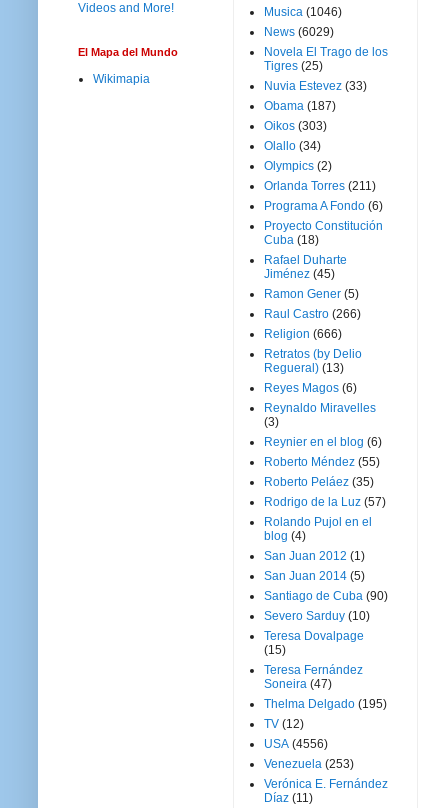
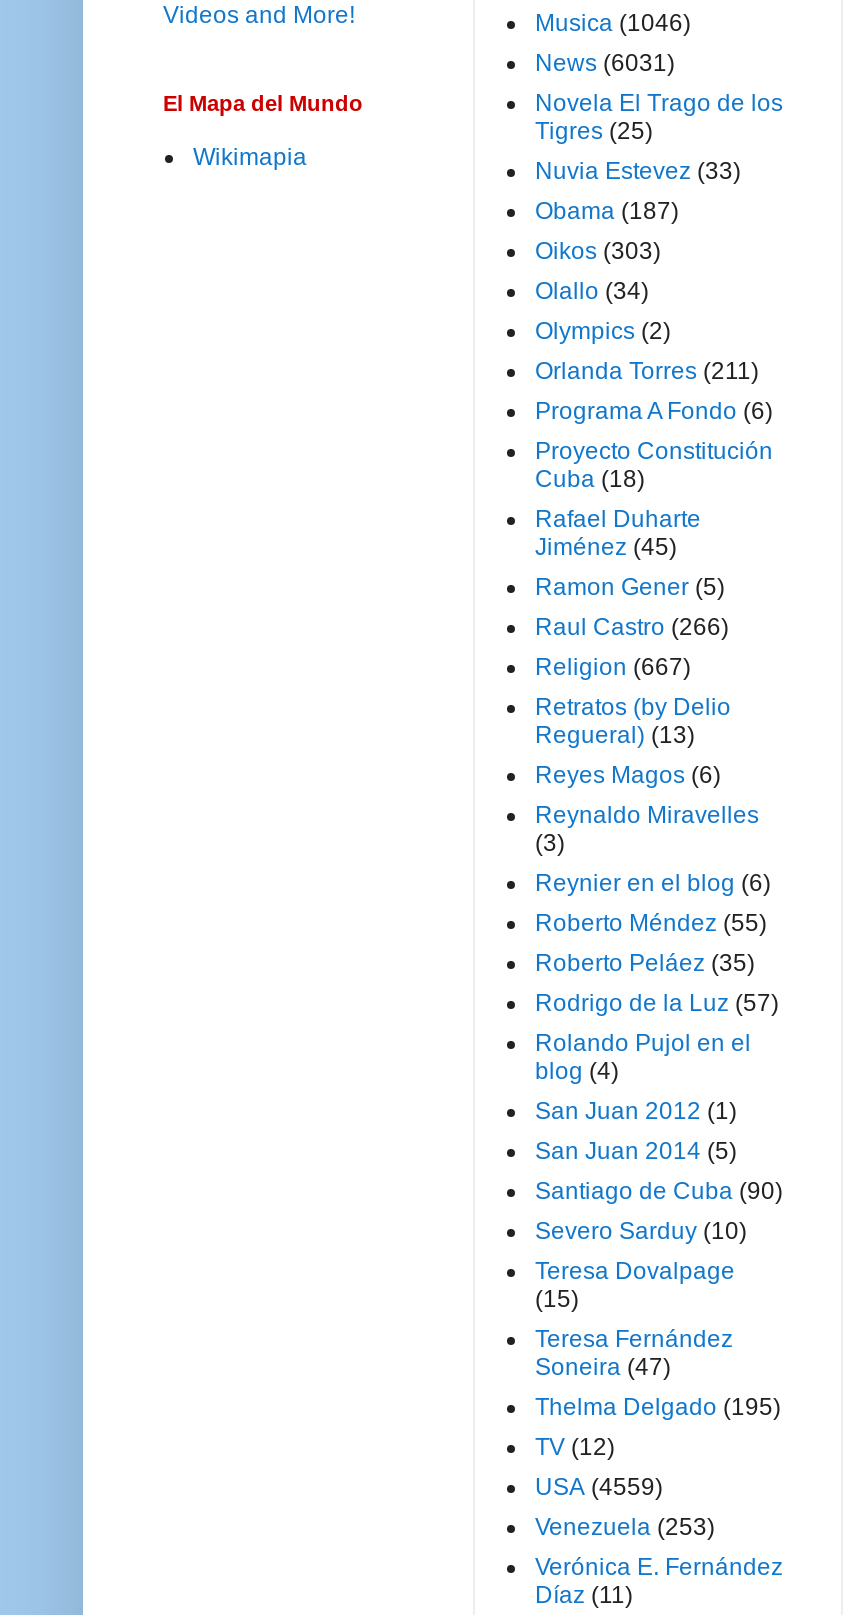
[264,25,334,39] News (6029) -> [535,49,675,77] News (6031)
[264,327,342,341] Religion (666) -> [535,653,691,681] Religion (667)
[264,737,328,751] USA (4556) -> [535,1473,663,1501] USA (4559)

